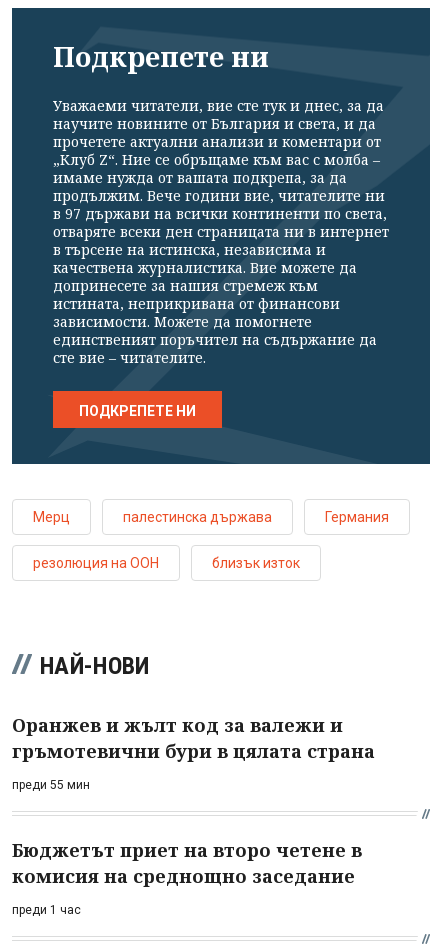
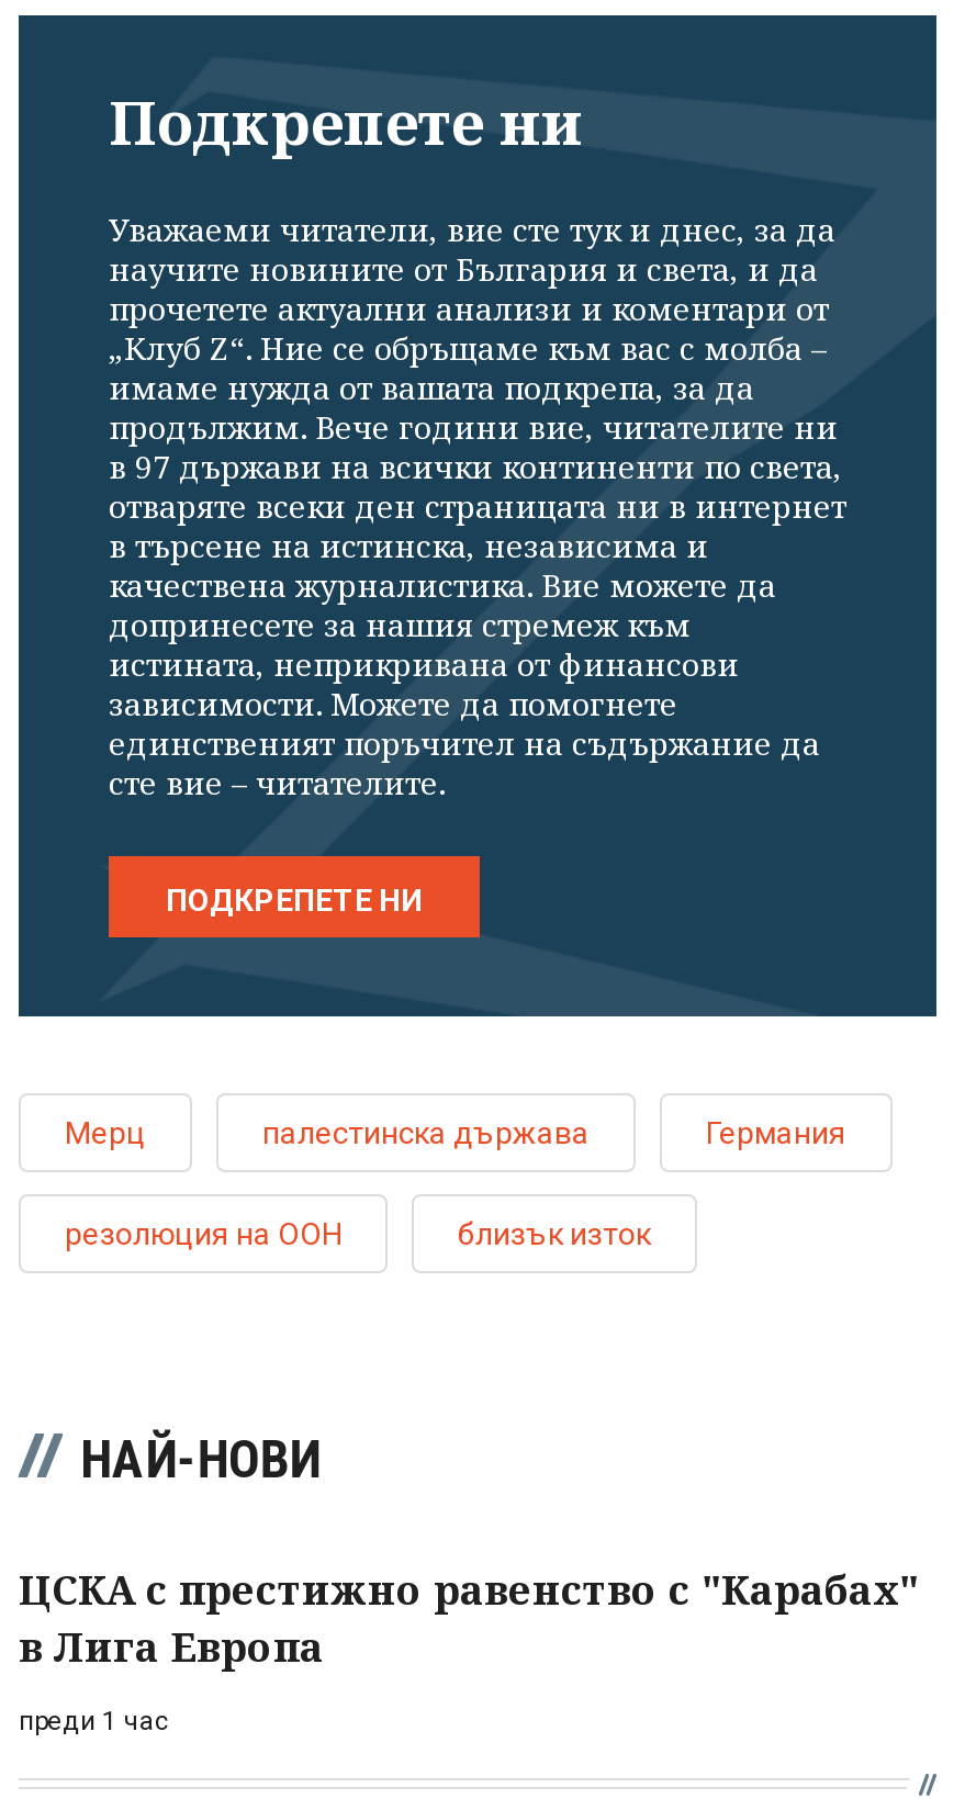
[12,713,375,888] Оранжев и жълт код за валежи и | гръмотевични бури в цялата страна | преди 55 мин | Бюджетът приет на второ четене в | комисия на среднощно заседание -> [19,1562,919,1672] ЦСКА с престижно равенство с "Карабах" | в Лига Европа

